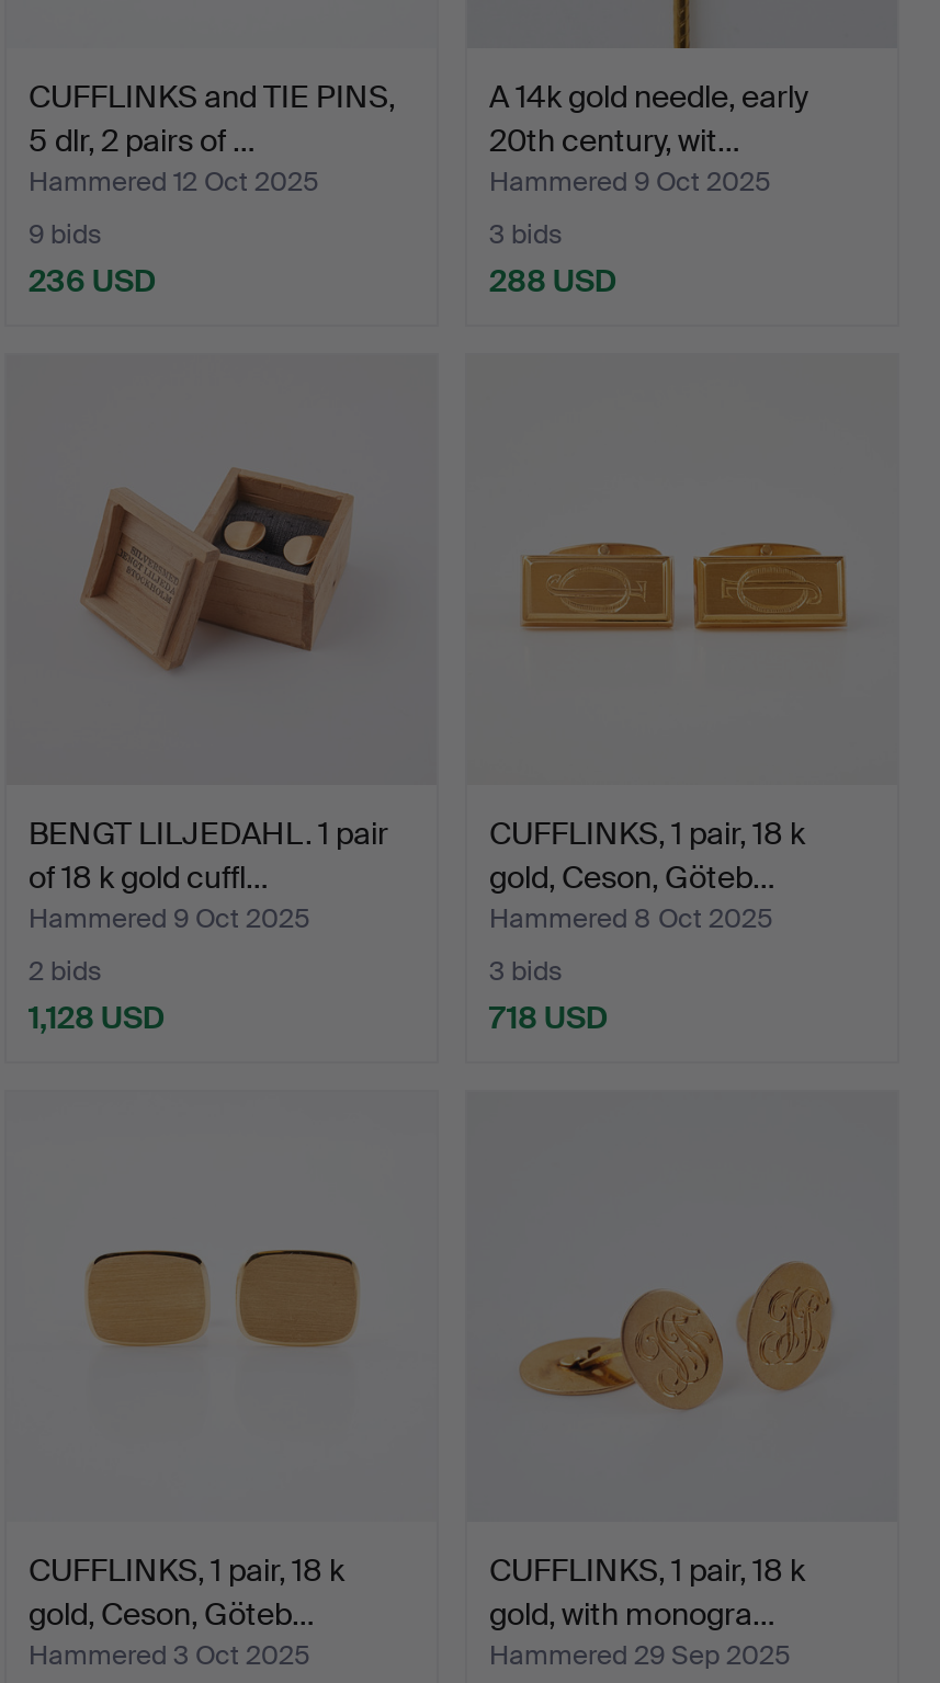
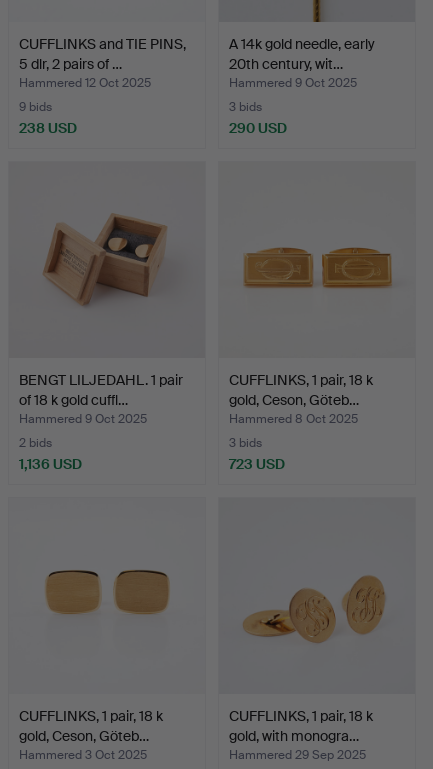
[29,261,156,300] 236 USD -> [19,119,77,137] 238 USD
[489,261,616,300] 288 USD -> [229,119,287,137] 290 USD
[29,998,165,1037] 1,128 USD -> [19,455,82,473] 1,136 USD
[489,998,608,1037] 718 USD -> [229,455,285,473] 723 USD

